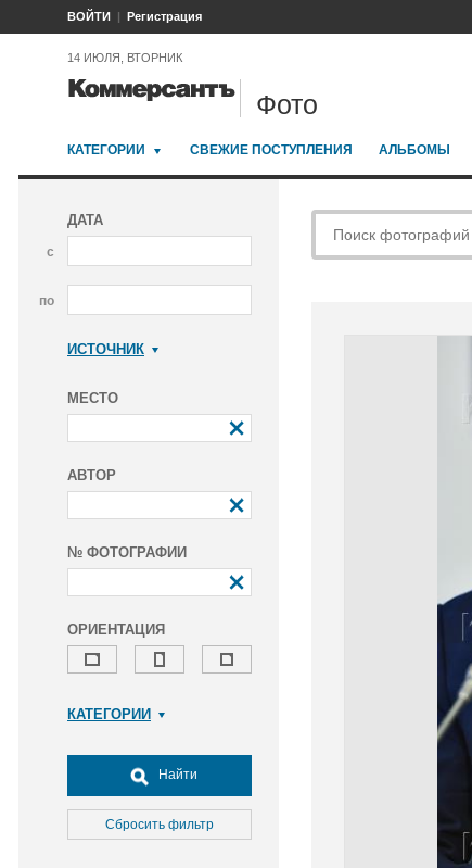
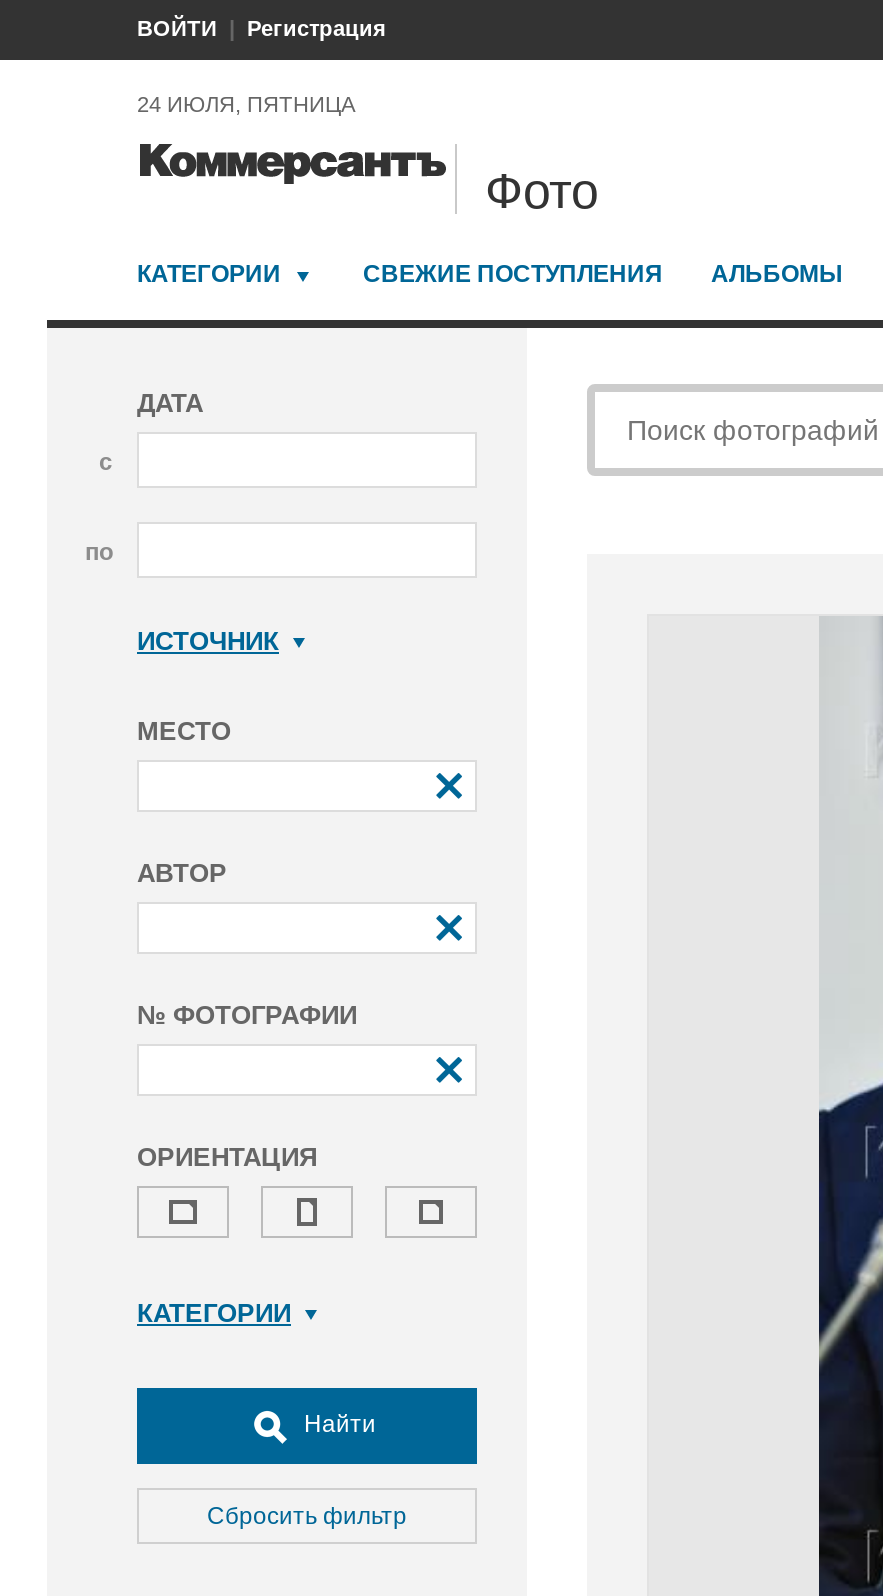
[67,51,182,64] 14 ИЮЛЯ, ВТОРНИК -> [137,92,355,116] 24 ИЮЛЯ, ПЯТНИЦА

